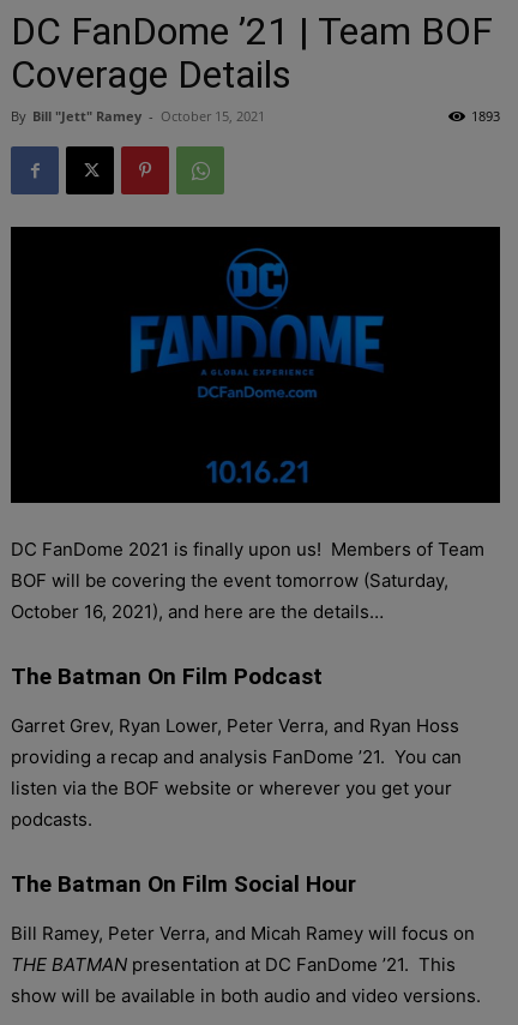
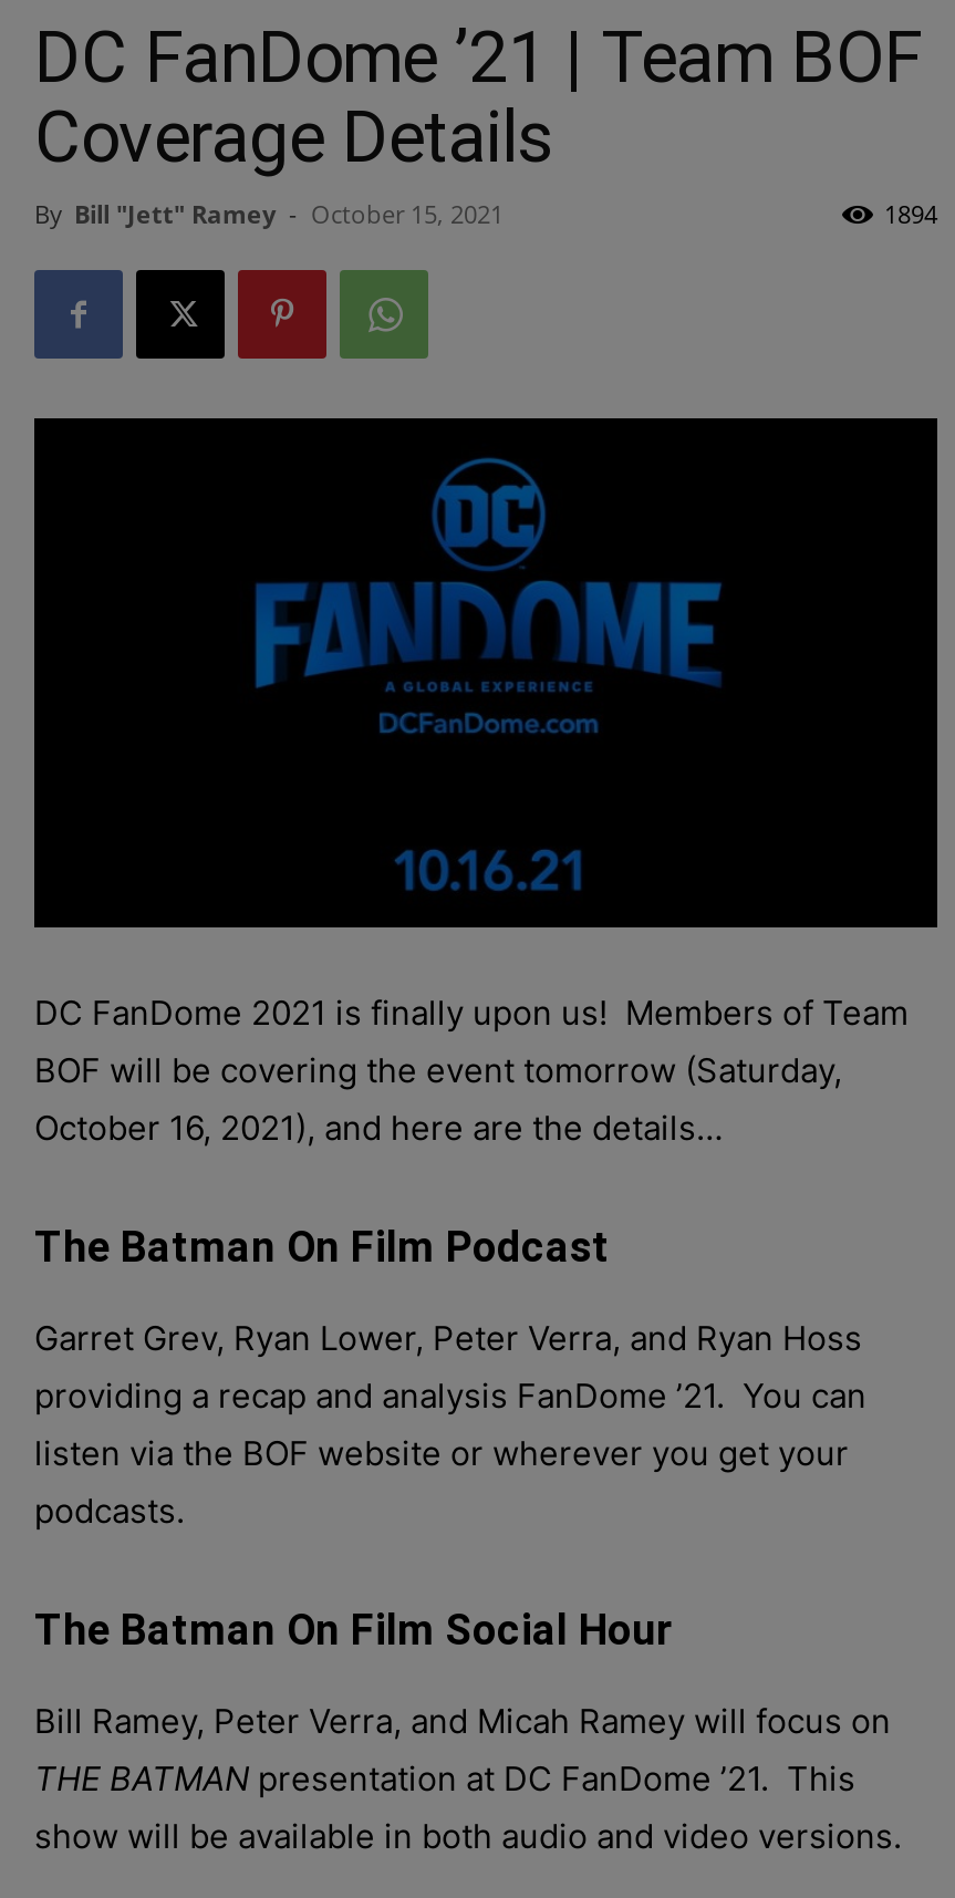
[471,107,500,125] 1893 -> [884,197,937,230] 1894

